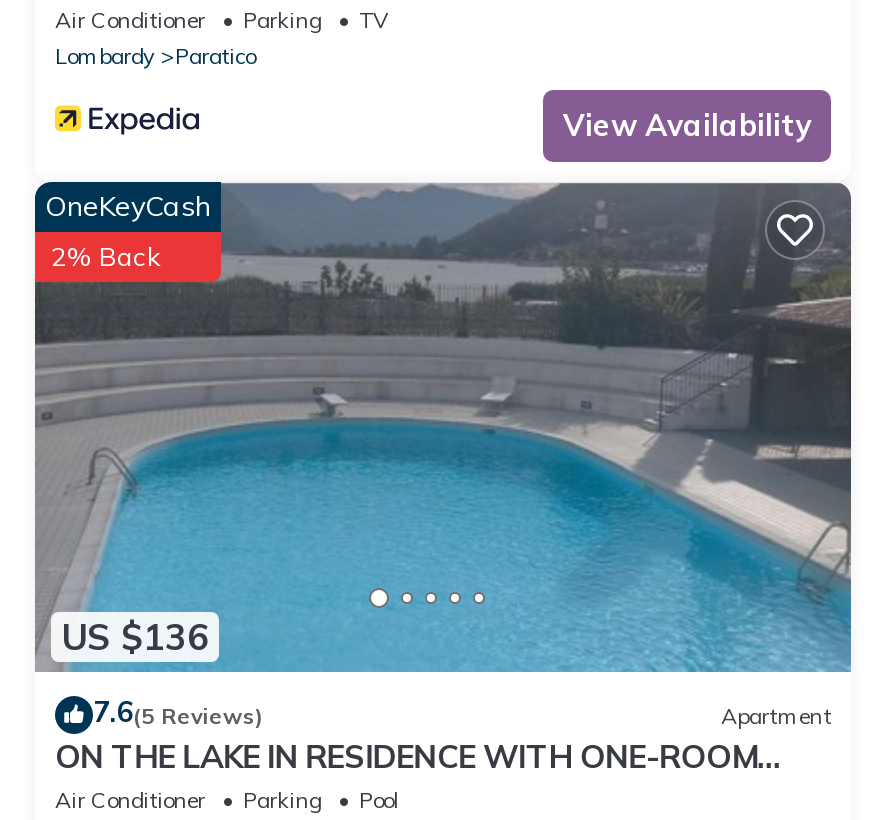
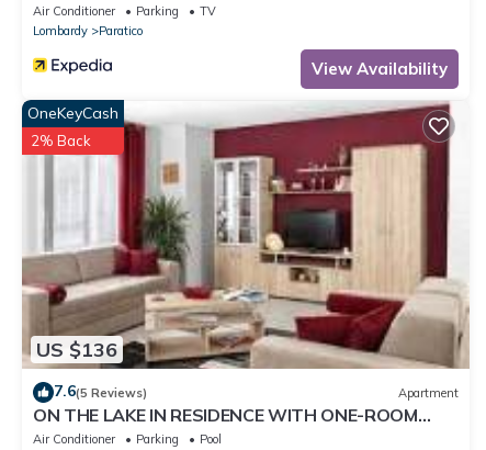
[33,182,853,674] [image] -> [22,101,470,370] [image]

